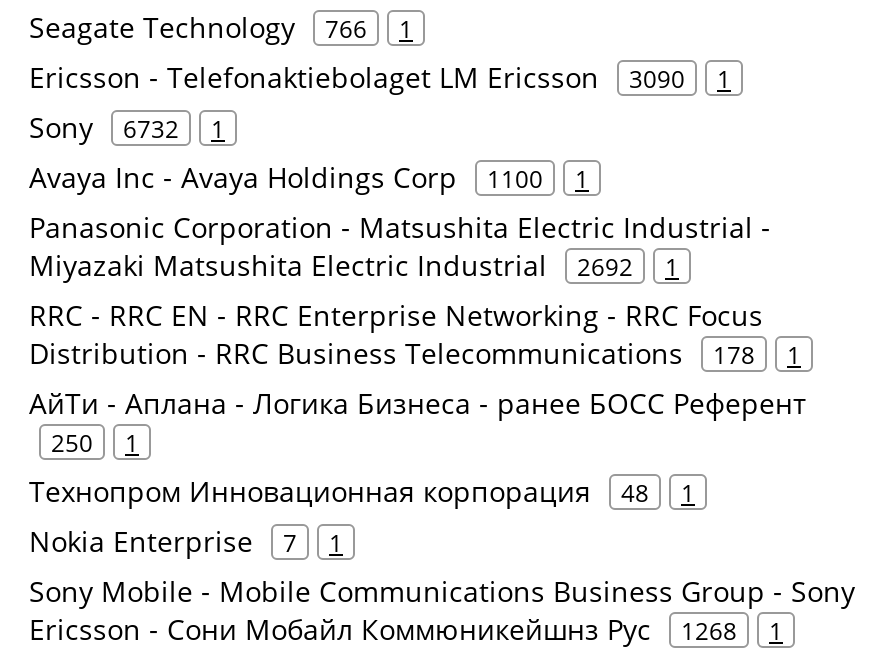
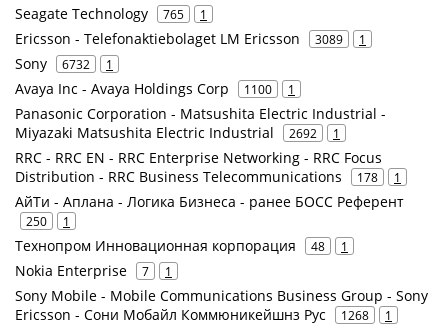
[29,8,413,46] Seagate Technology 766 1 -> [15,4,207,23] Seagate Technology 765 1
[29,58,731,96] Ericsson - Telefonaktiebolaget LM Ericsson 3090 1 -> [15,29,366,48] Ericsson - Telefonaktiebolaget LM Ericsson 3089 1

